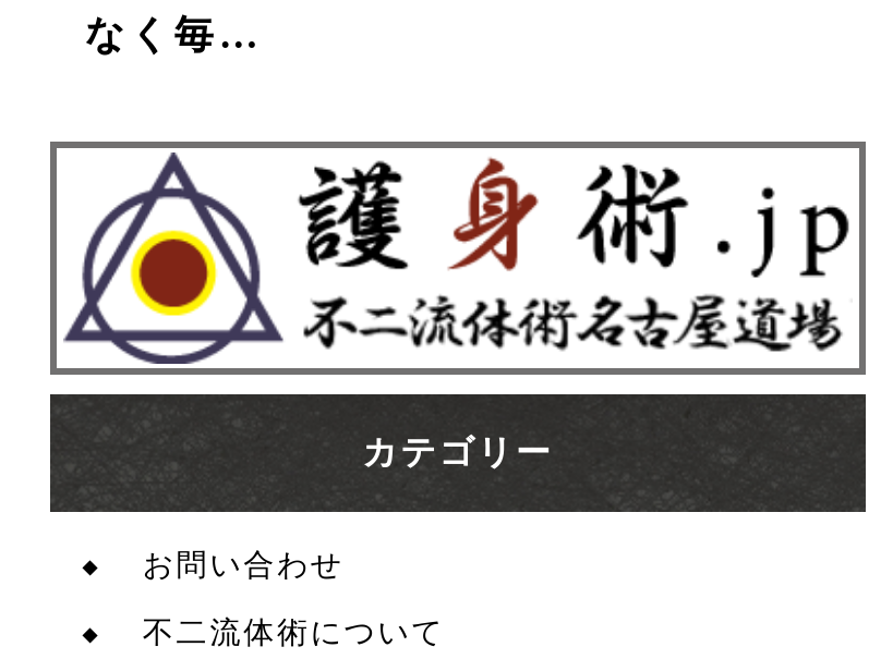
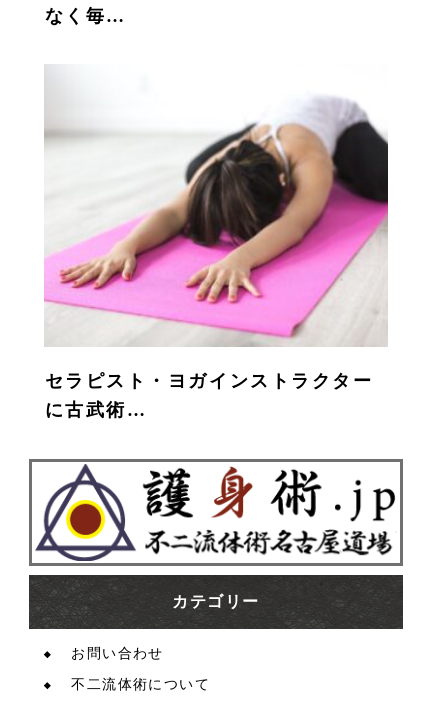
none -> [43,66,389,420] [image] | セラピスト・ヨガインストラクター | に古武術…

